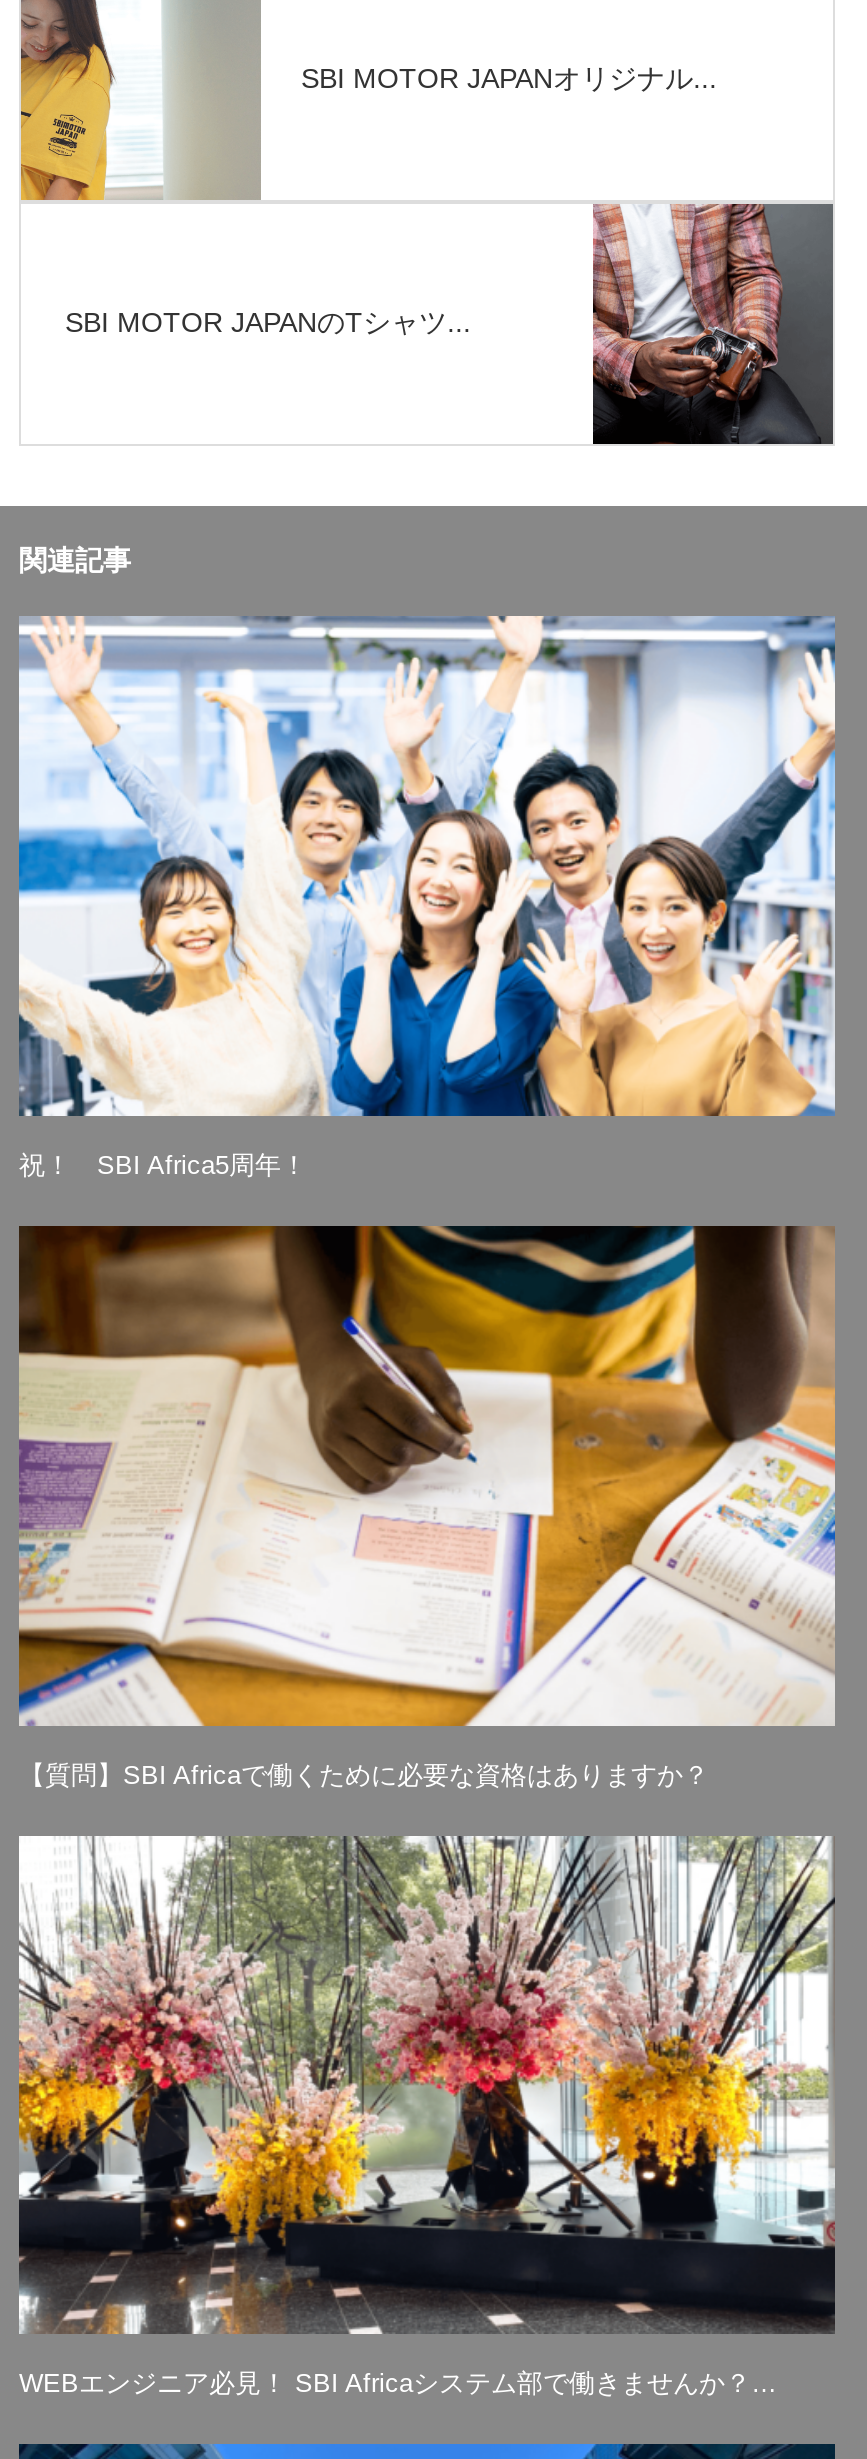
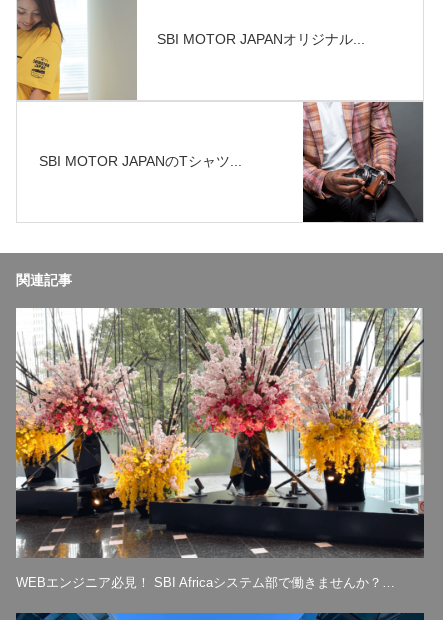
[17,616,837,1180] [image] | 祝！ SBI Africa5周年！ -> none
[17,1224,837,1789] [image] | 【質問】SBI Africaで働くために必要な資格はありますか？ -> none

